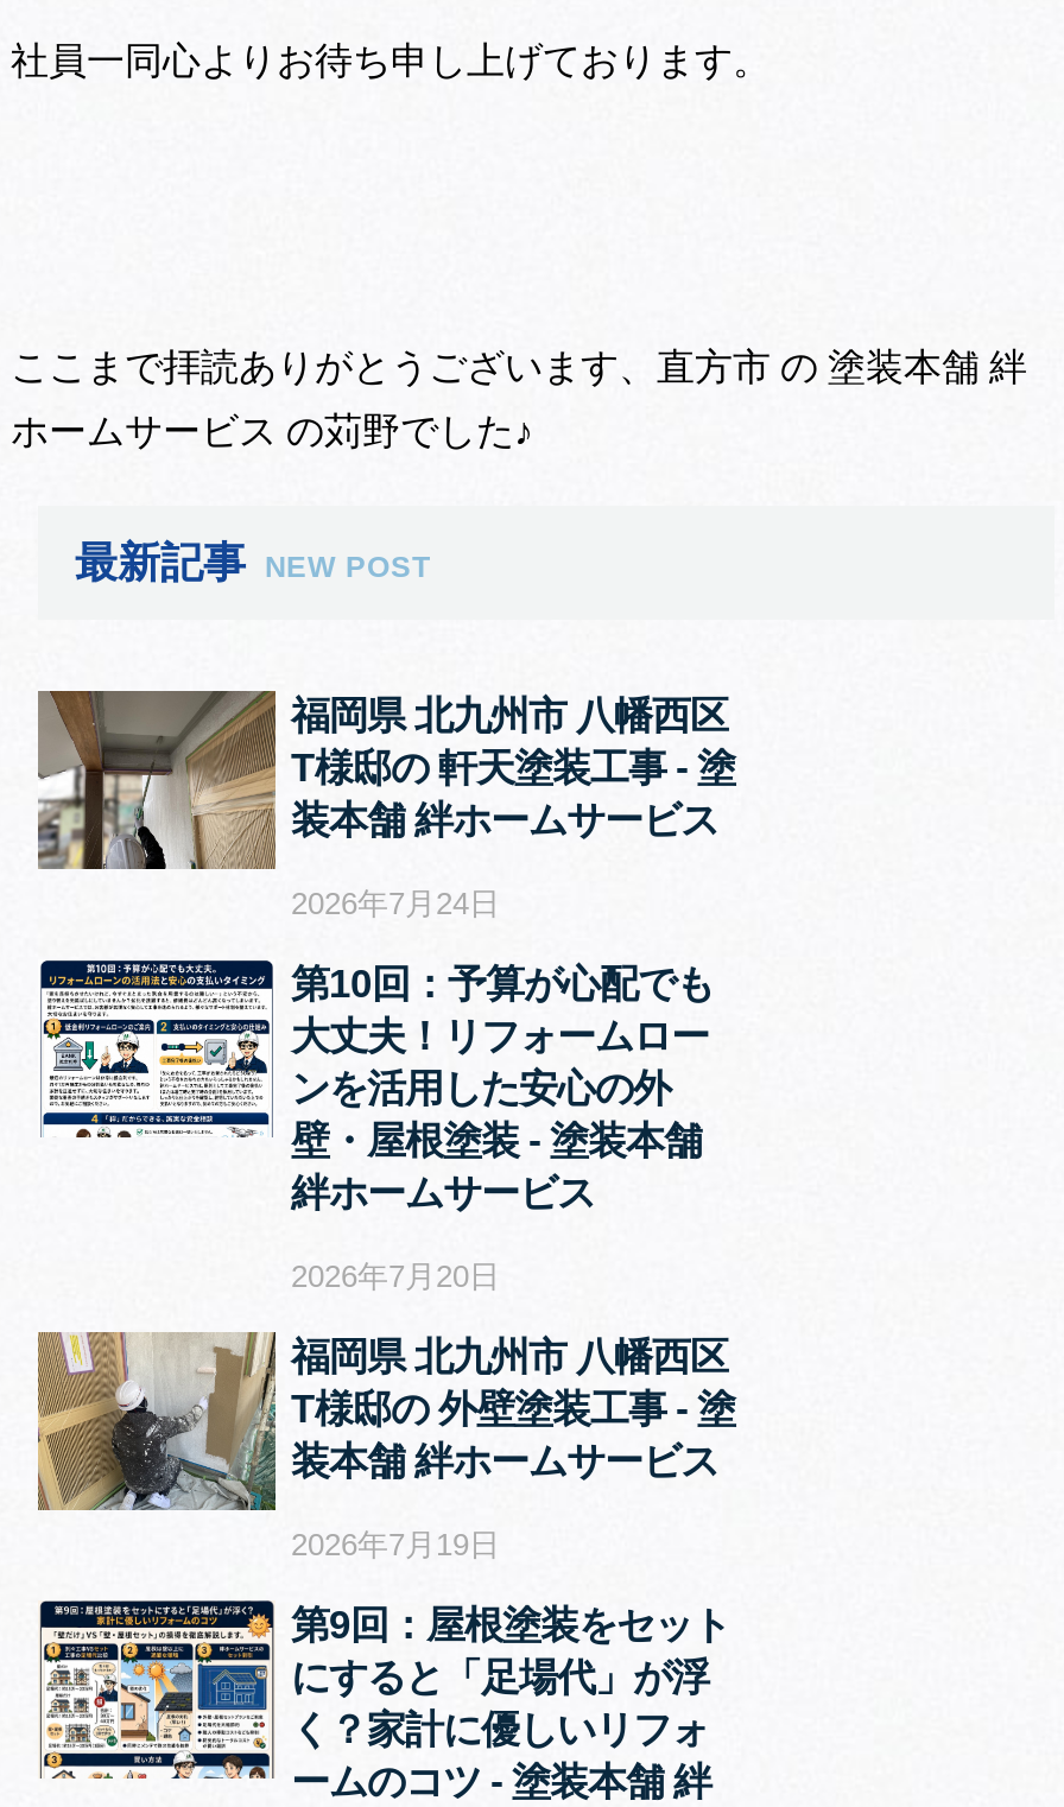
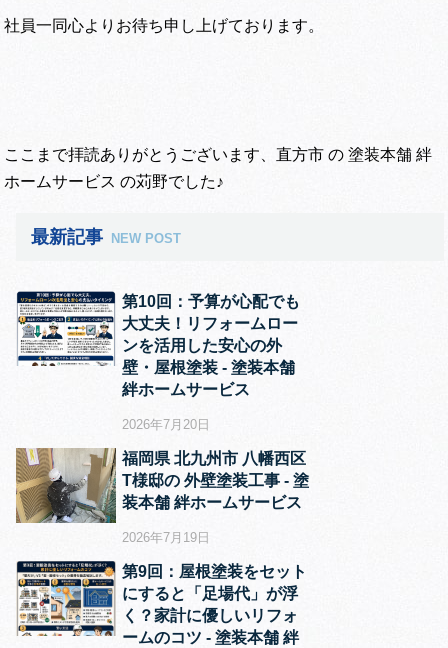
[36,689,735,922] [image] | 福岡県 北九州市 八幡西区 | T様邸の 軒天塗装工事 ‐ 塗 | 装本舗 絆ホームサービス | 2026年7月24日 -> none

